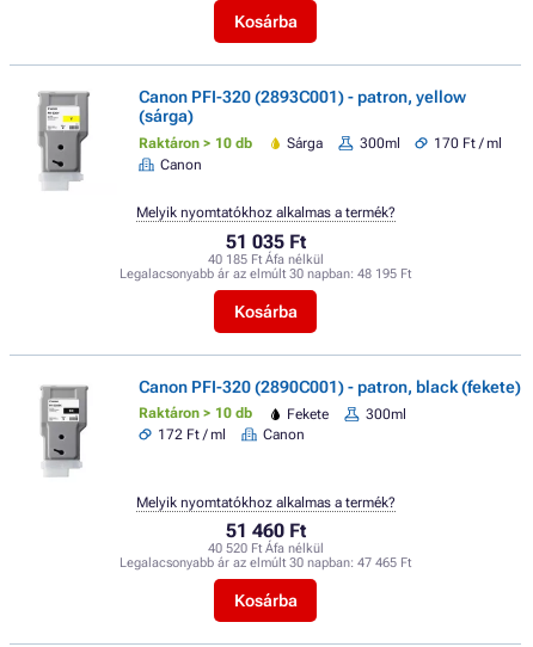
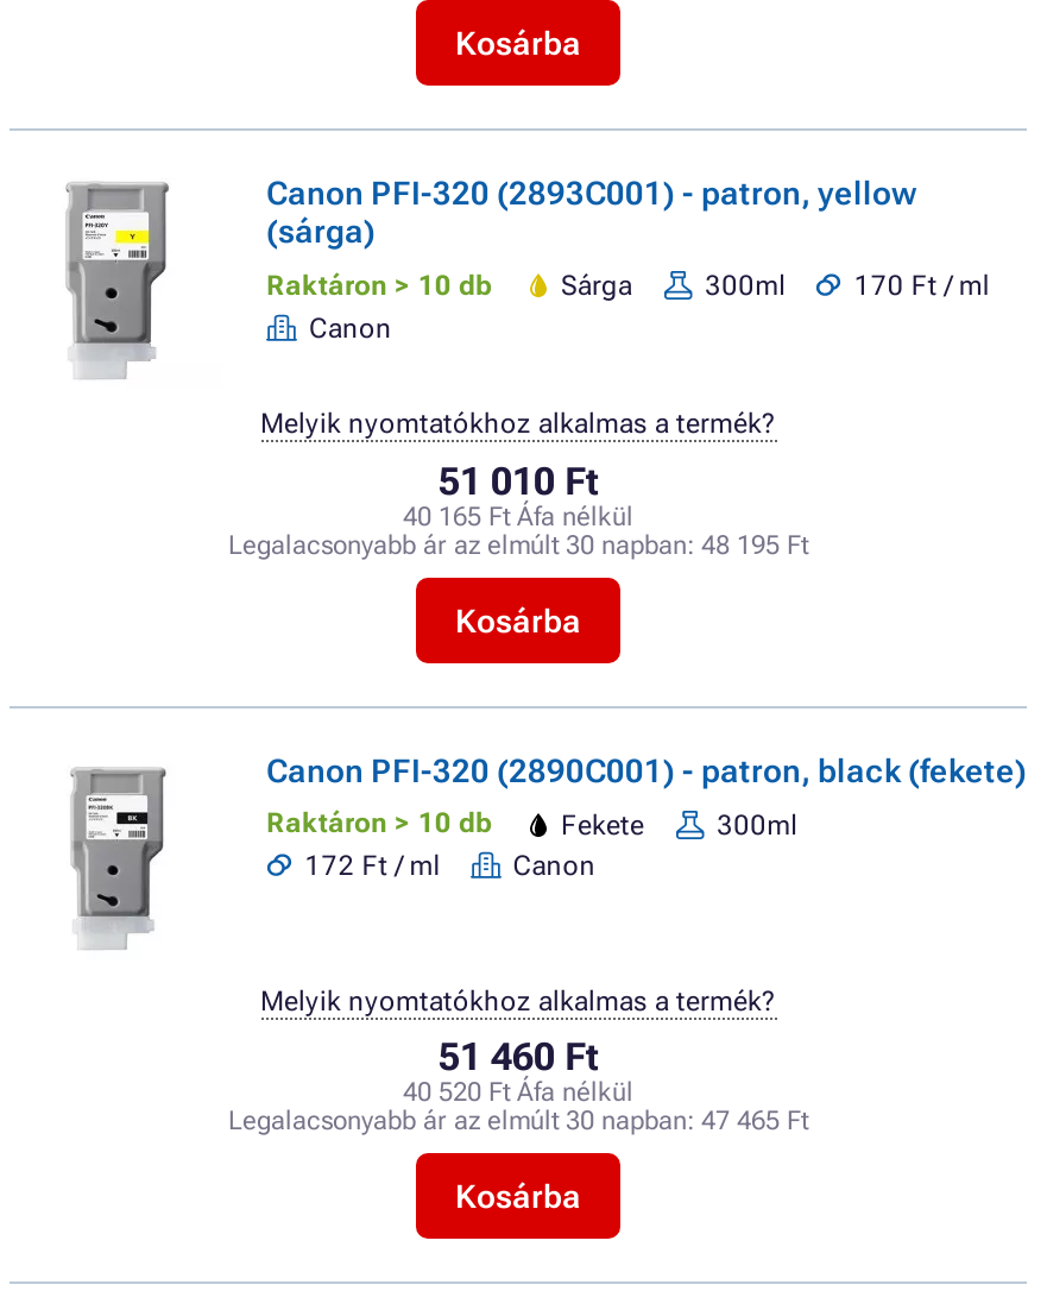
[225,230,305,253] 51 035 Ft -> [439,458,598,503] 51 010 Ft
[207,251,323,267] 40 185 Ft Áfa nélkül -> [403,501,633,532] 40 165 Ft Áfa nélkül

